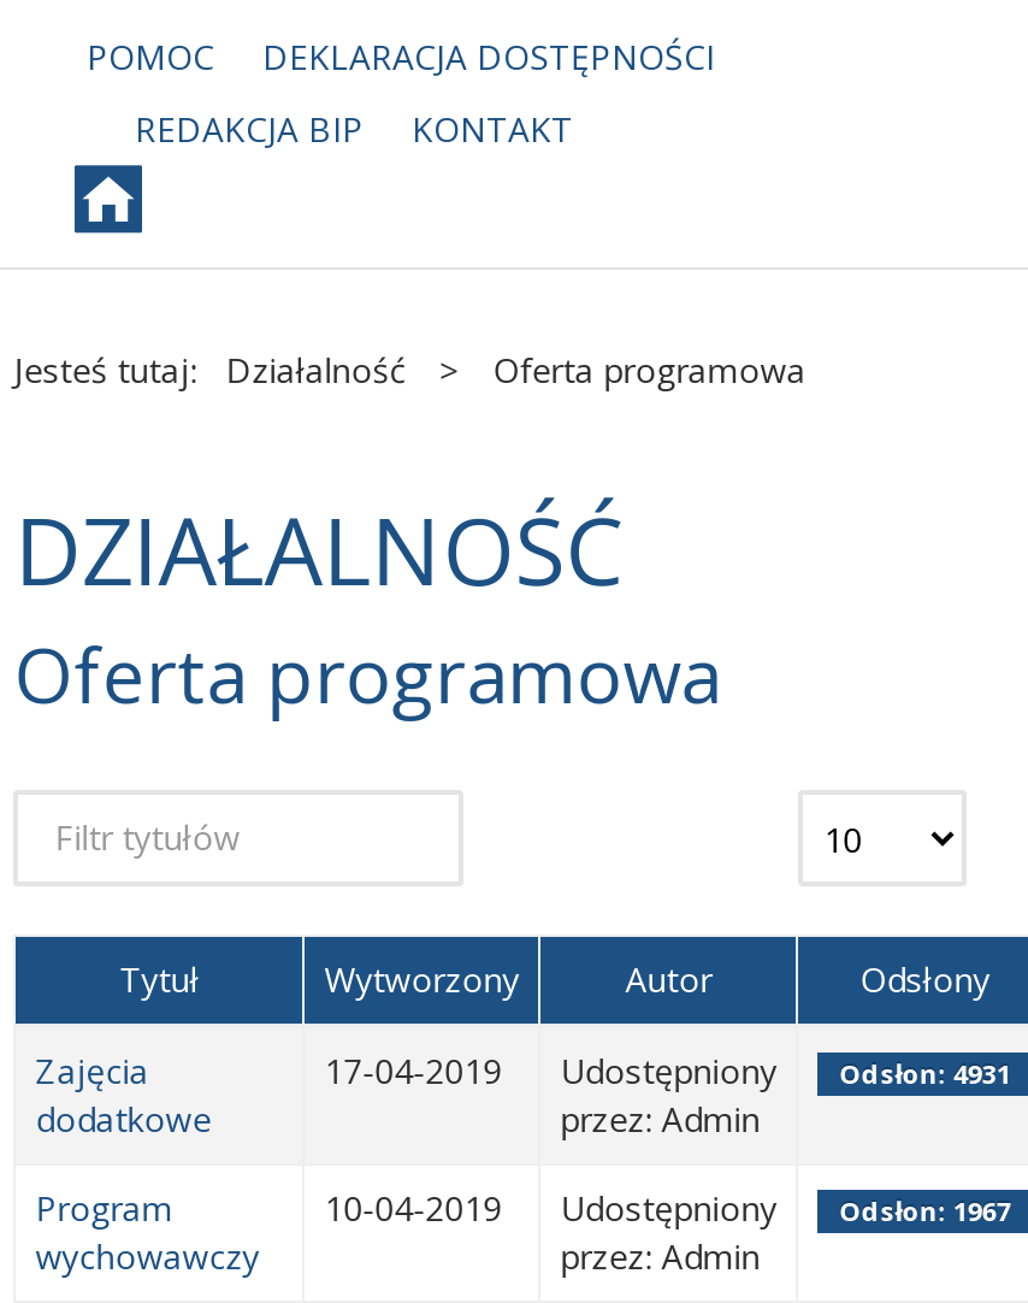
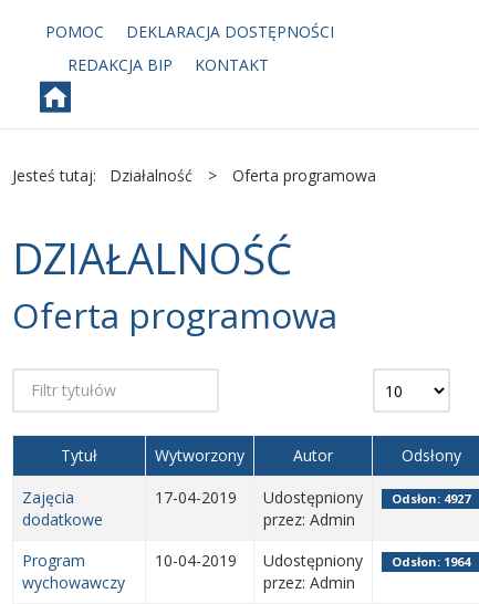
[324,1048,1010,1093] 17-04-2019 Udostępniony Odsłon: 4931 -> [155,487,470,508] 17-04-2019 Udostępniony Odsłon: 4927
[324,1185,1010,1231] 10-04-2019 Udostępniony Odsłon: 1967 -> [155,550,470,571] 10-04-2019 Udostępniony Odsłon: 1964

